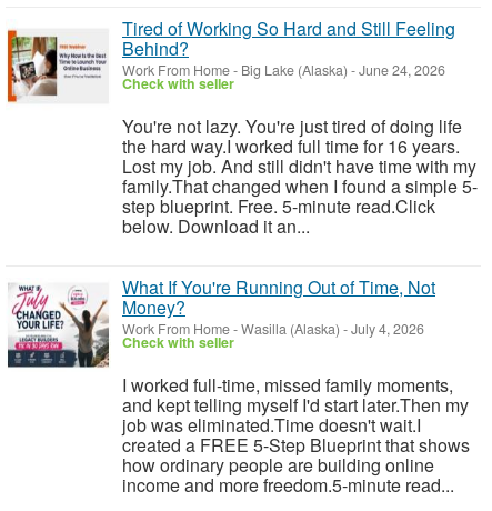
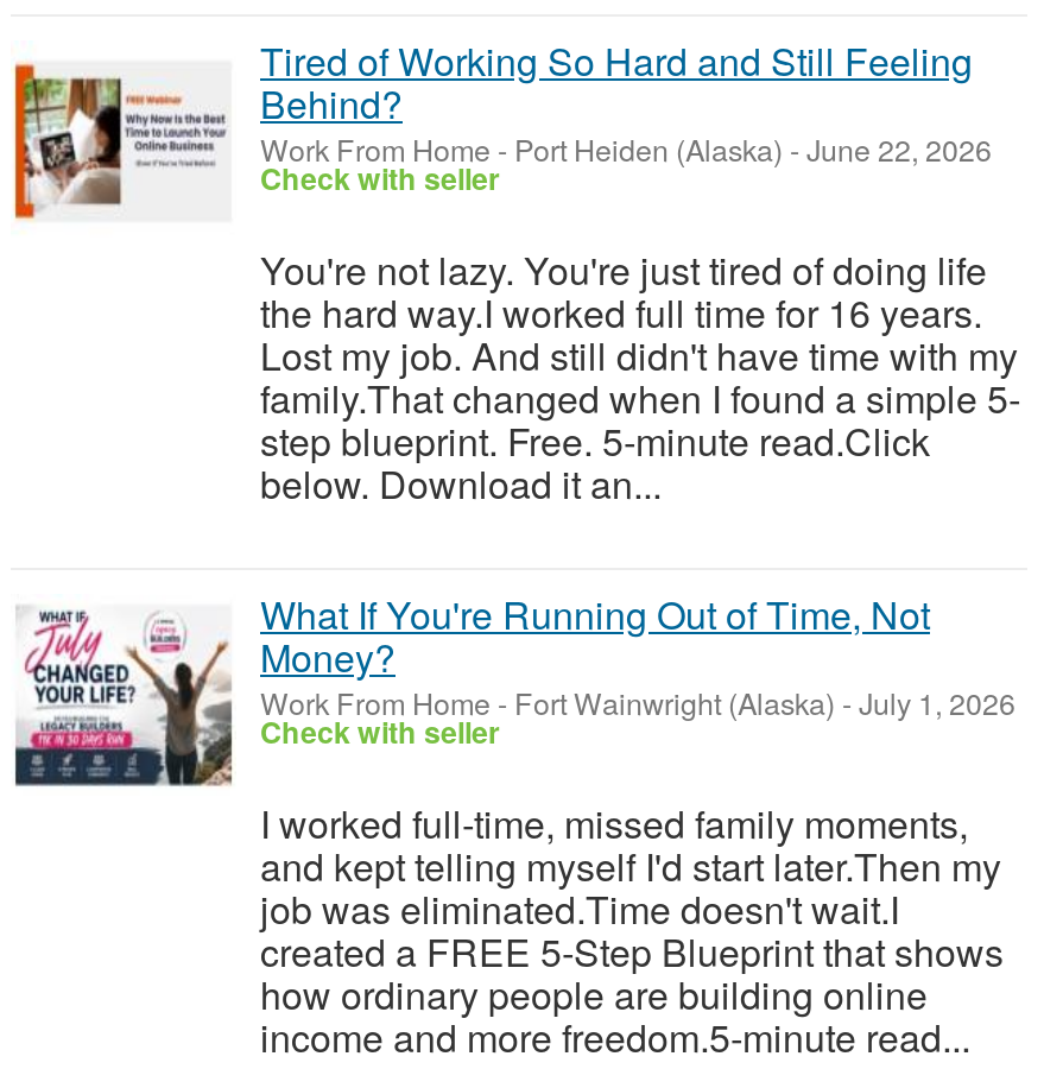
[122,60,445,80] Work From Home - Big Lake (Alaska) - June 24, 2026 -> [260,128,992,171] Work From Home - Port Heiden (Alaska) - June 22, 2026
[122,319,424,339] Work From Home - Wasilla (Alaska) - July 4, 2026 -> [260,682,1015,725] Work From Home - Fort Wainwright (Alaska) - July 1, 2026

